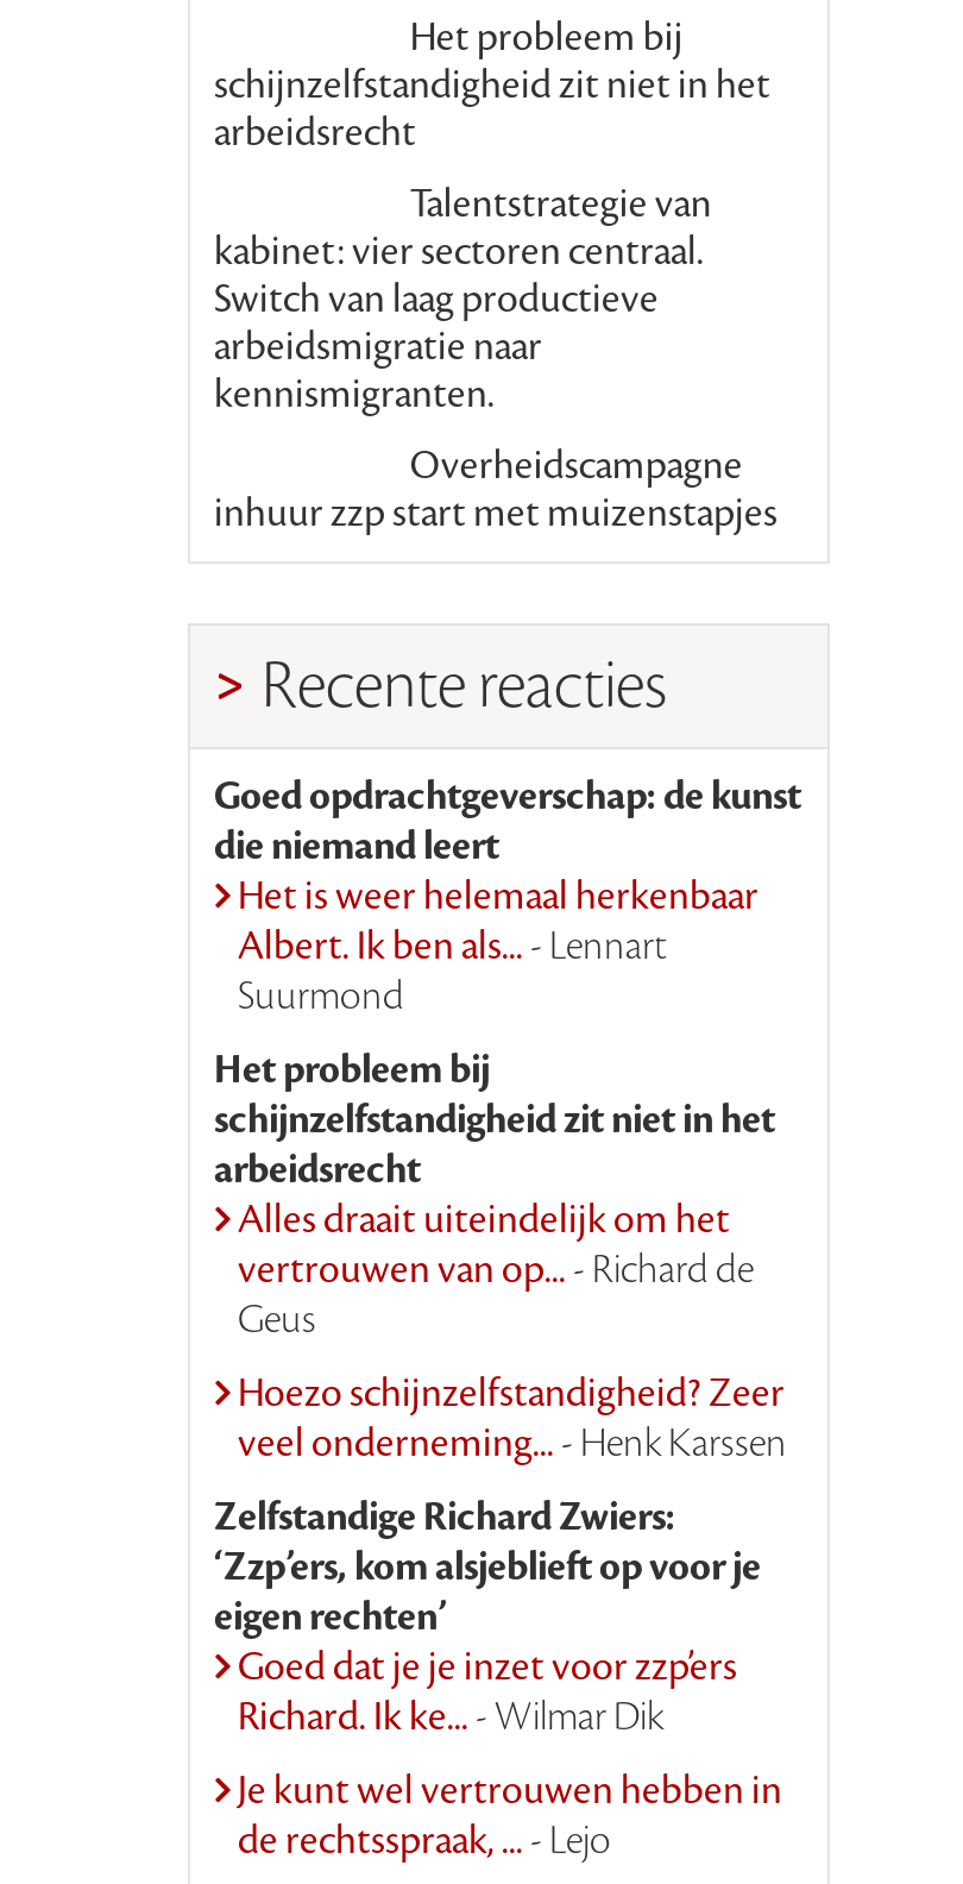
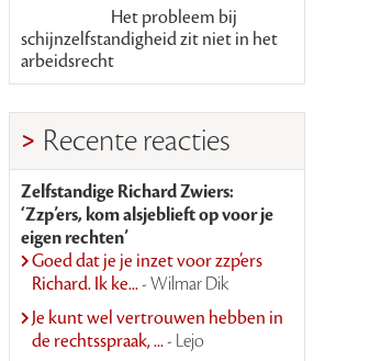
[214,178,778,540] Talentstrategie van | kabinet: vier sectoren centraal. | Switch van laag productieve | arbeidsmigratie naar | kennismigranten. | Overheidscampagne | inhuur zzp start met muizenstapjes -> none
[214,770,801,1470] Goed opdrachtgeverschap: de kunst | die niemand leert | Het is weer helemaal herkenbaar | Albert. Ik ben als... - Lennart | Suurmond | Het probleem bij | schijnzelfstandigheid zit niet in het | arbeidsrecht | Alles draait uiteindelijk om het | vertrouwen van op... - Richard de | Geus | Hoezo schijnzelfstandigheid? Zeer | veel onderneming... - Henk Karssen -> none

